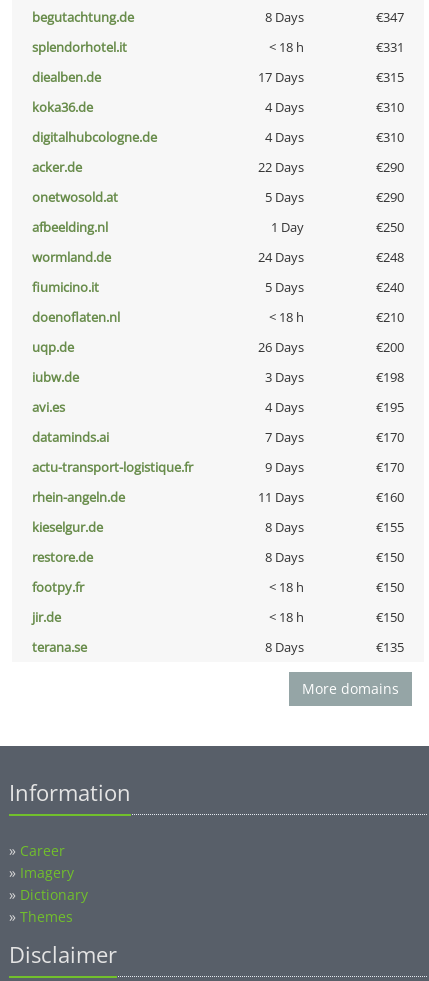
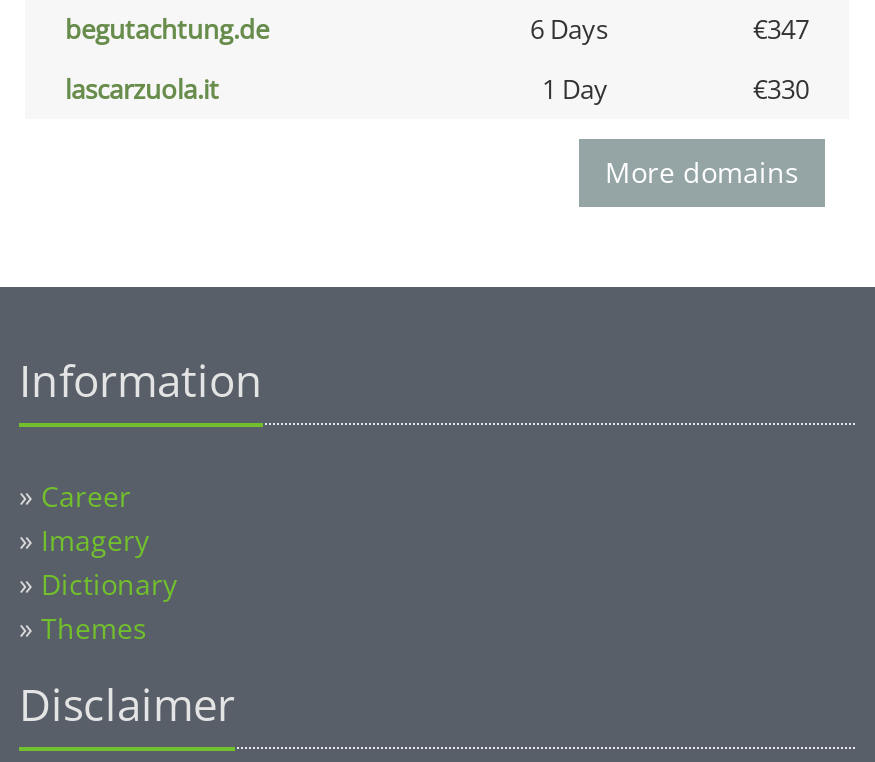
[264,8,303,26] 8 Days -> [530,11,608,47] 6 Days
[32,38,404,236] splendorhotel.it | < 18 h | €331 | diealben.de | 17 Days | €315 | koka36.de | 4 Days | €310 | digitalhubcologne.de | 4 Days | €310 | acker.de | 22 Days | €290 | onetwosold.at | 5 Days | €290 | afbeelding.nl -> [65,71,219,107] lascarzuola.it
[32,218,404,656] €250 | wormland.de | 24 Days | €248 | fiumicino.it | 5 Days | €240 | doenoflaten.nl | < 18 h | €210 | uqp.de | 26 Days | €200 | iubw.de | 3 Days | €198 | avi.es | 4 Days | €195 | dataminds.ai | 7 Days | €170 | actu-transport-logistique.fr | 9 Days | €170 | rhein-angeln.de | 11 Days | €160 | kieselgur.de | 8 Days | €155 | restore.de | 8 Days | €150 | footpy.fr | < 18 h | €150 | jir.de | < 18 h | €150 | terana.se | 8 Days | €135 -> [753,71,809,107] €330

